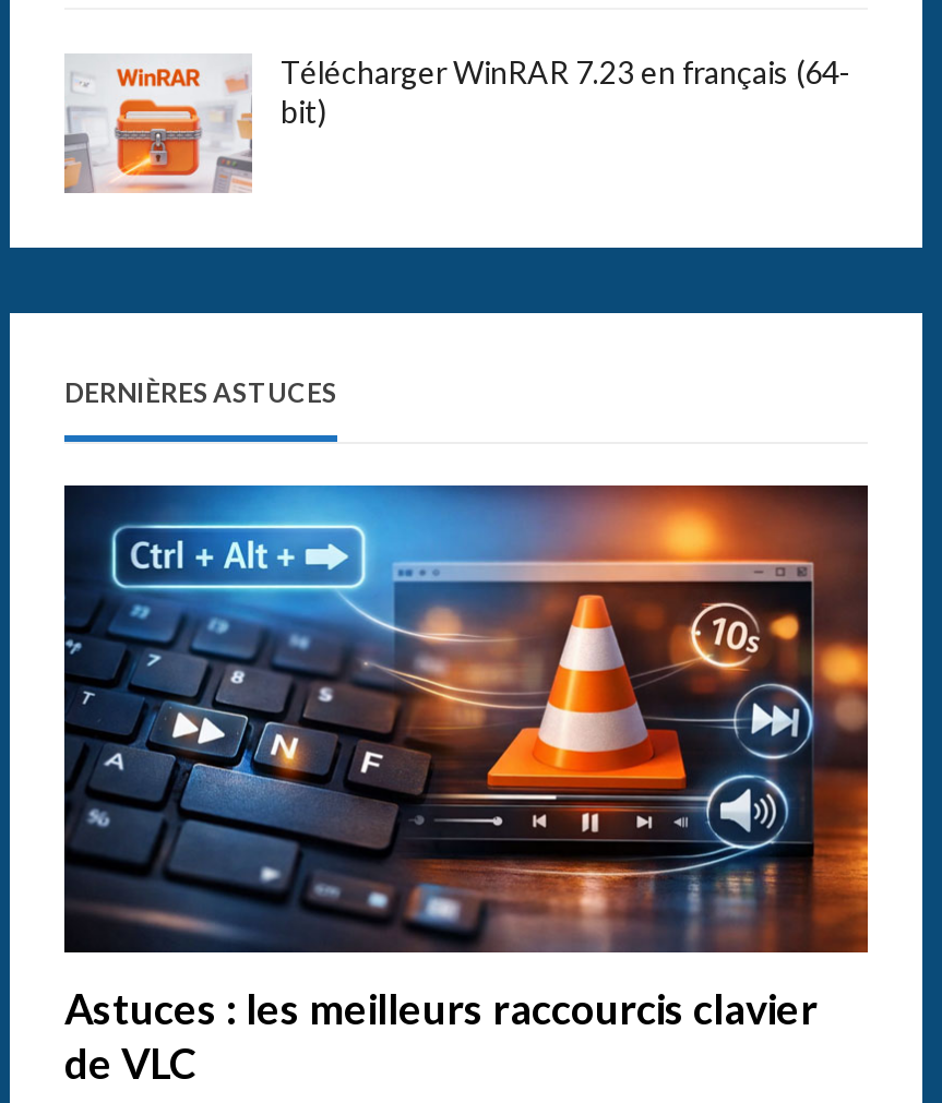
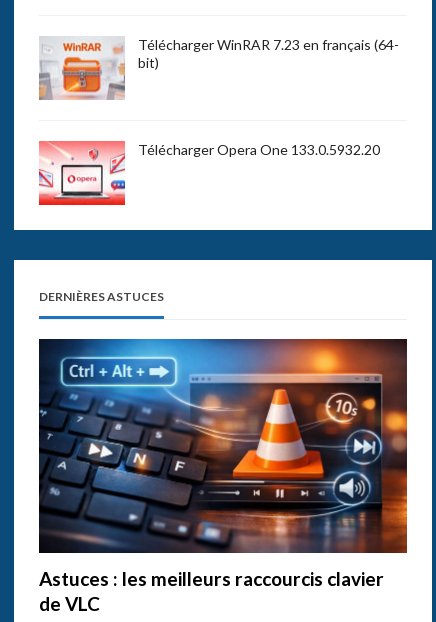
none -> [39,140,380,206] [image] | Télécharger Opera One 133.0.5932.20

